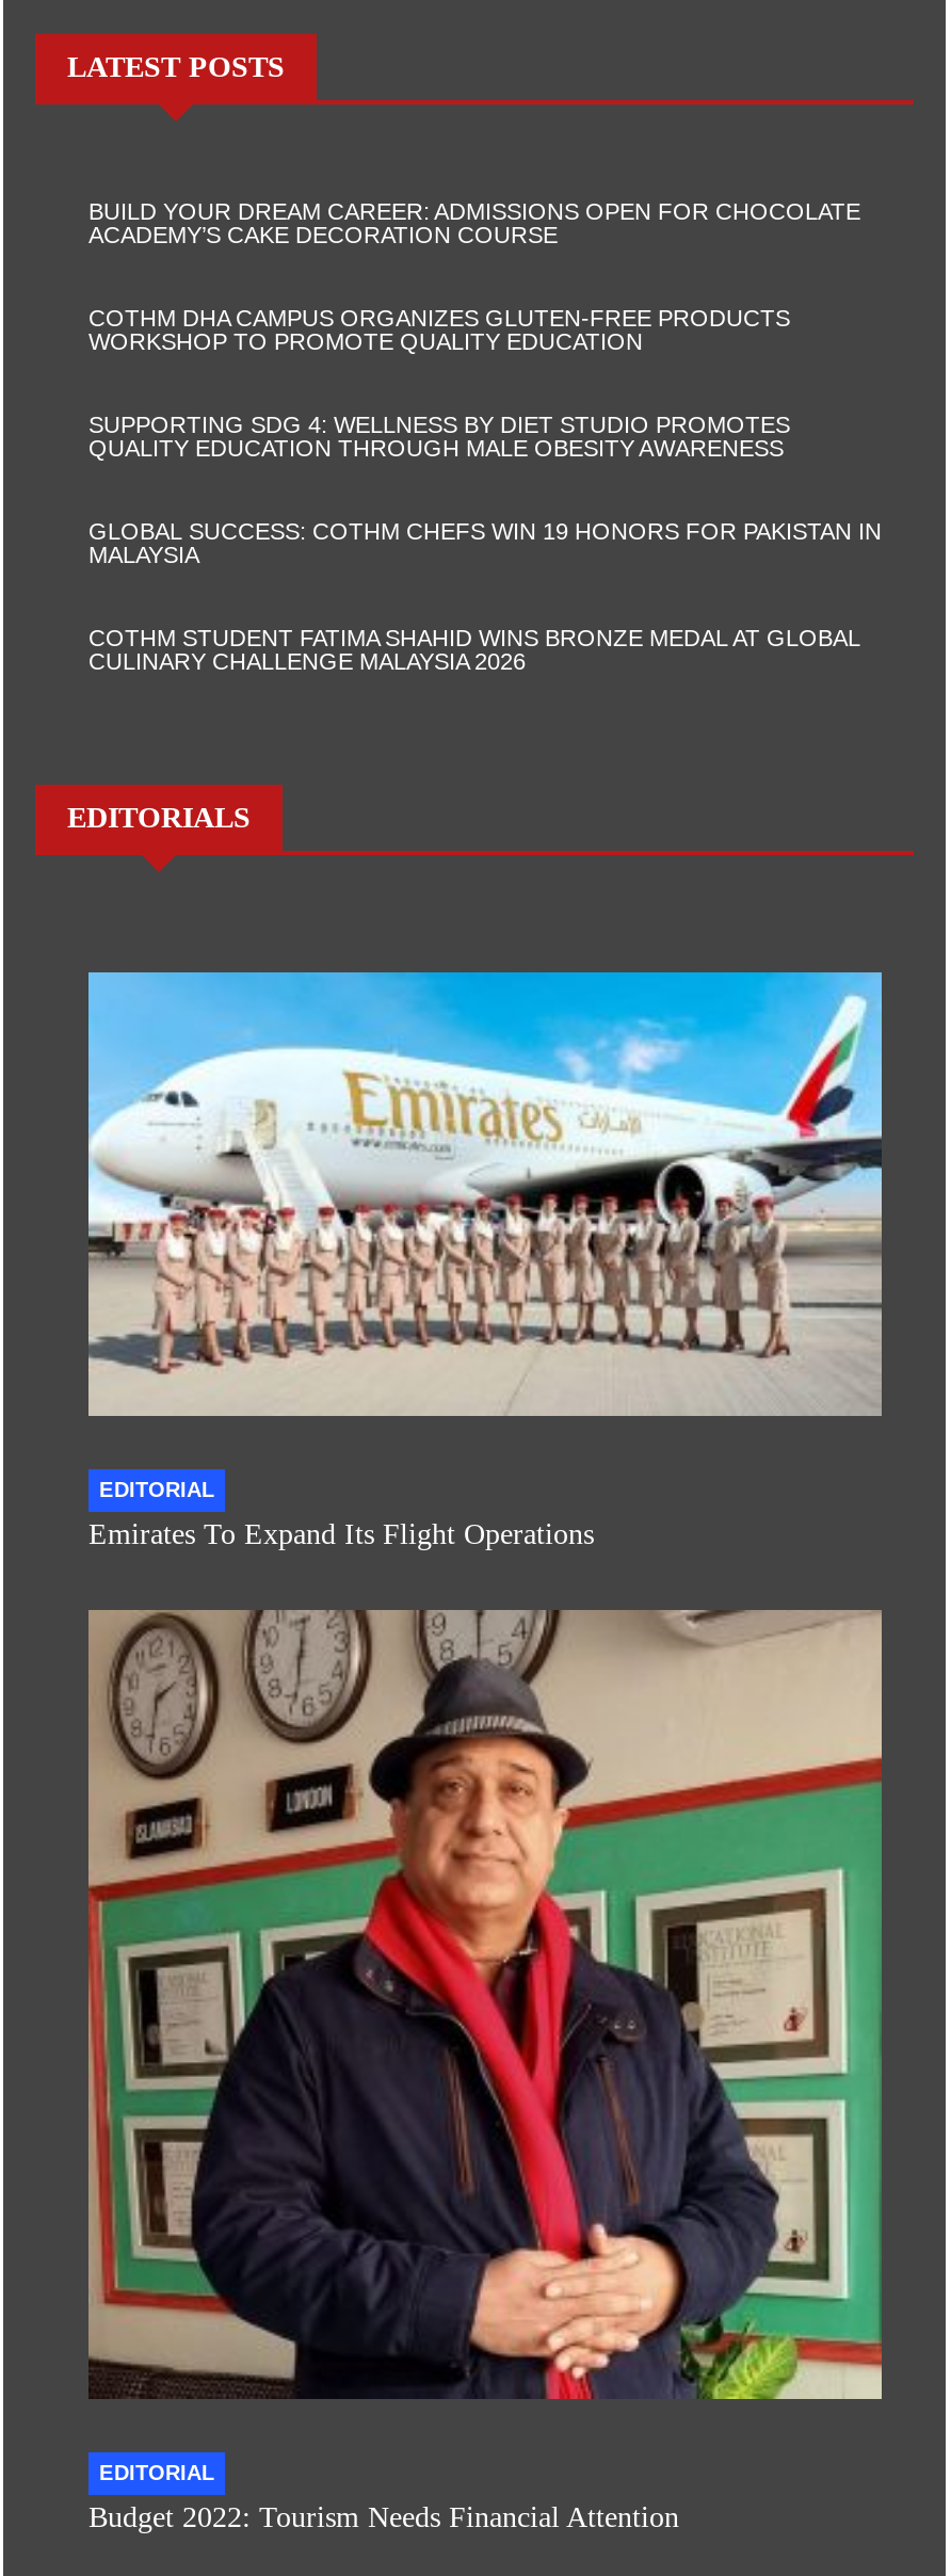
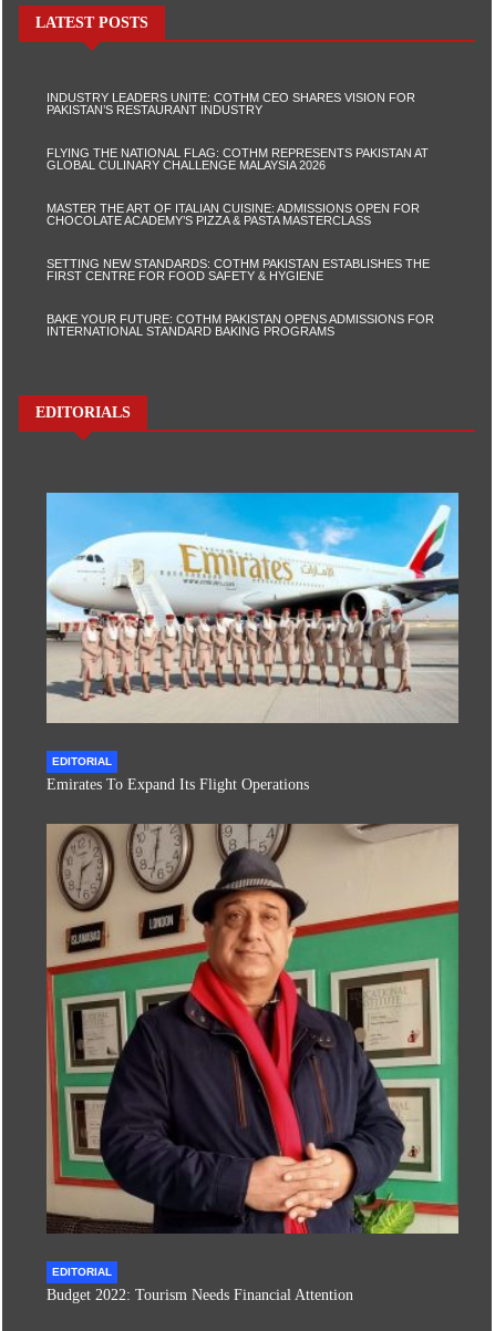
[88,199,860,248] BUILD YOUR DREAM CAREER: ADMISSIONS OPEN FOR CHOCOLATE | ACADEMY’S CAKE DECORATION COURSE -> [47,91,415,116] INDUSTRY LEADERS UNITE: COTHM CEO SHARES VISION FOR | PAKISTAN’S RESTAURANT INDUSTRY
[88,305,790,354] COTHM DHA CAMPUS ORGANIZES GLUTEN-FREE PRODUCTS | WORKSHOP TO PROMOTE QUALITY EDUCATION -> [47,146,429,172] FLYING THE NATIONAL FLAG: COTHM REPRESENTS PAKISTAN AT | GLOBAL CULINARY CHALLENGE MALAYSIA 2026
[88,412,790,461] SUPPORTING SDG 4: WELLNESS BY DIET STUDIO PROMOTES | QUALITY EDUCATION THROUGH MALE OBESITY AWARENESS -> [47,202,420,227] MASTER THE ART OF ITALIAN CUISINE: ADMISSIONS OPEN FOR | CHOCOLATE ACADEMY’S PIZZA & PASTA MASTERCLASS
[88,518,882,567] GLOBAL SUCCESS: COTHM CHEFS WIN 19 HONORS FOR PAKISTAN IN | MALAYSIA -> [47,257,430,282] SETTING NEW STANDARDS: COTHM PAKISTAN ESTABLISHES THE | FIRST CENTRE FOR FOOD SAFETY & HYGIENE
[88,625,860,674] COTHM STUDENT FATIMA SHAHID WINS BRONZE MEDAL AT GLOBAL | CULINARY CHALLENGE MALAYSIA 2026 -> [47,312,434,338] BAKE YOUR FUTURE: COTHM PAKISTAN OPENS ADMISSIONS FOR | INTERNATIONAL STANDARD BAKING PROGRAMS

